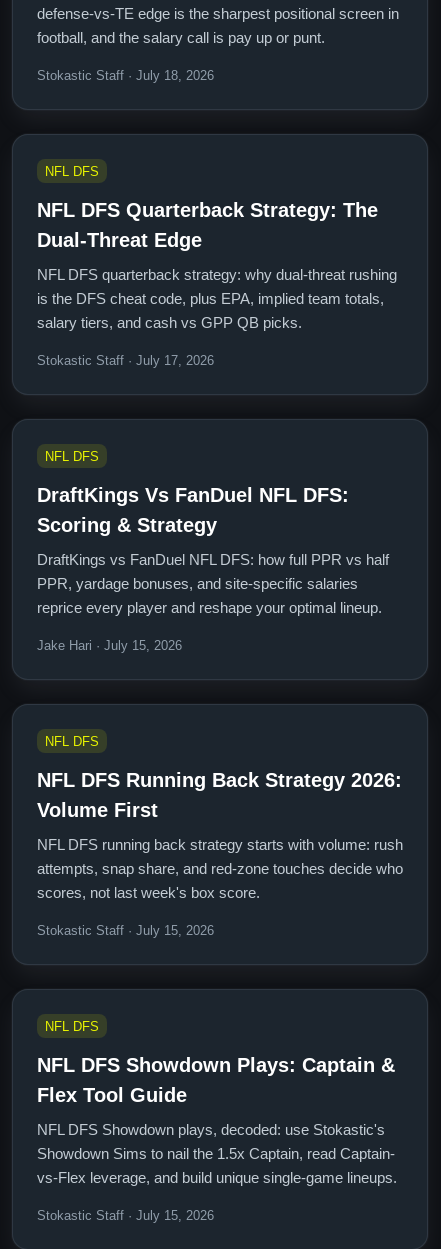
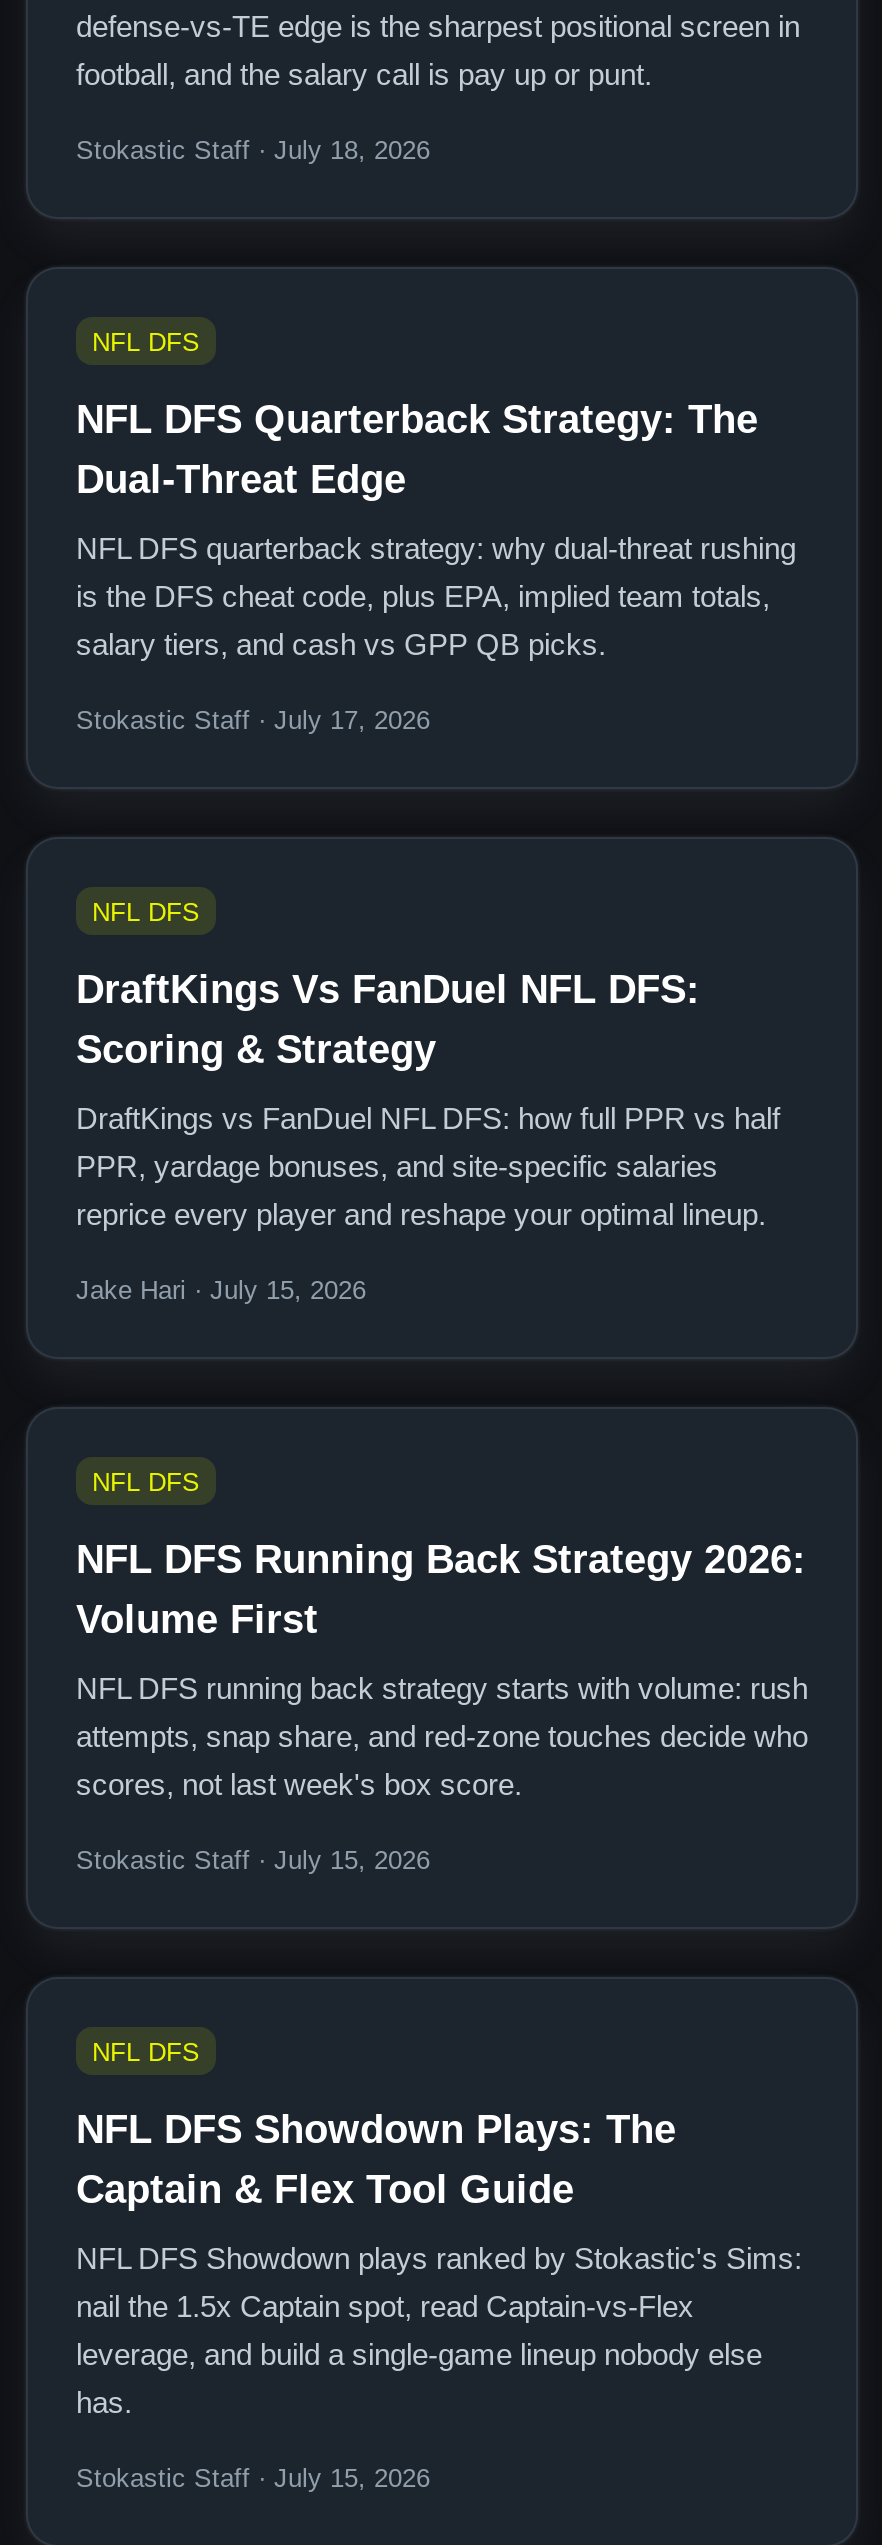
[37,1054,395,1106] NFL DFS Showdown Plays: Captain & | Flex Tool Guide -> [76,2107,676,2211] NFL DFS Showdown Plays: The | Captain & Flex Tool Guide
[37,1121,397,1186] NFL DFS Showdown plays, decoded: use Stokastic's | Showdown Sims to nail the 1.5x Captain, read Captain- | vs-Flex leverage, and build unique single-game lineups. -> [76,2241,802,2419] NFL DFS Showdown plays ranked by Stokastic's Sims: | nail the 1.5x Captain spot, read Captain-vs-Flex | leverage, and build a single-game lineup nobody else | has.

